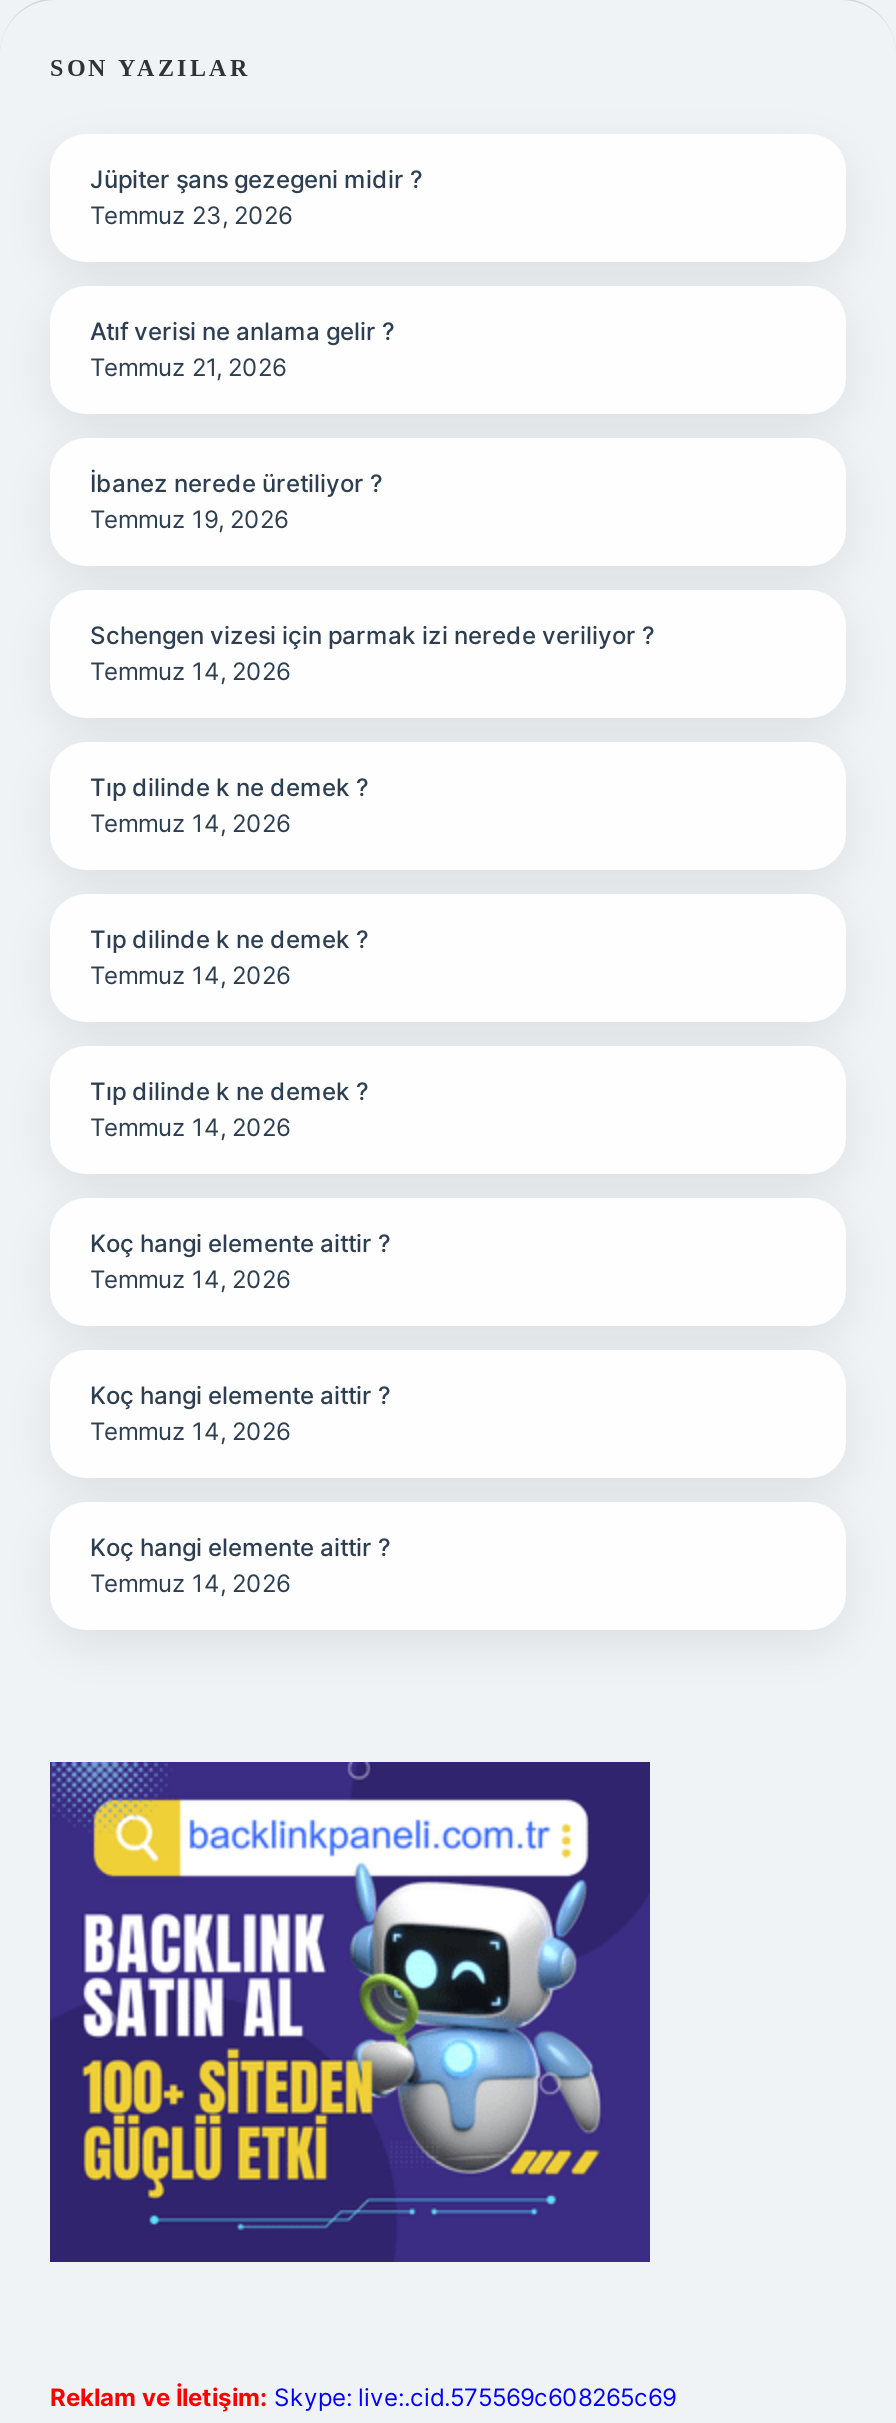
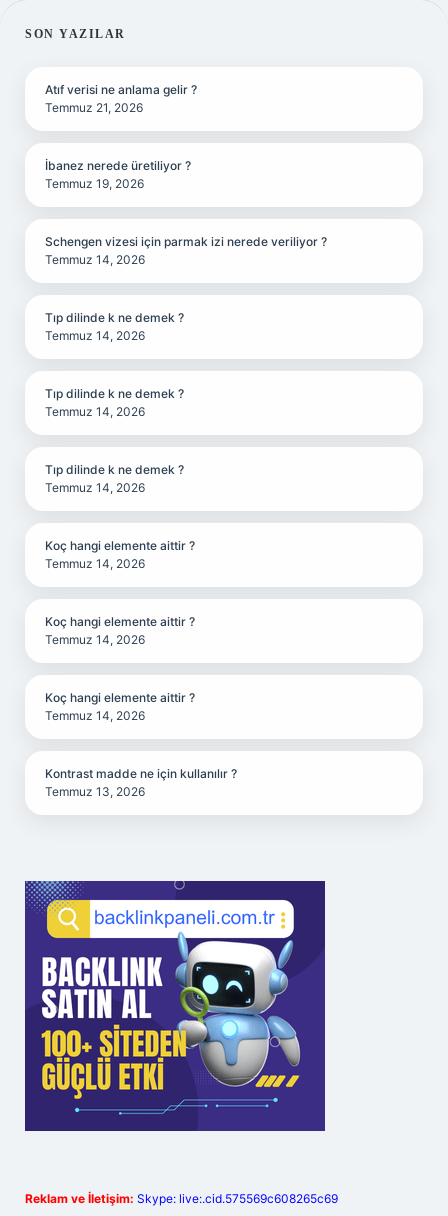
[90,164,422,230] Jüpiter şans gezegeni midir ? | Temmuz 23, 2026 -> none
moved [90,316,654,1598] -> [45,82,327,723]: Atıf verisi ne anlama gelir ? | Temmuz 21, 2026 | İbanez nerede üretiliyor ? | ... | Koç hangi elemente aittir ? | Temmuz 14, 2026
none -> [45,766,237,799] Kontrast madde ne için kullanılır ? | Temmuz 13, 2026

